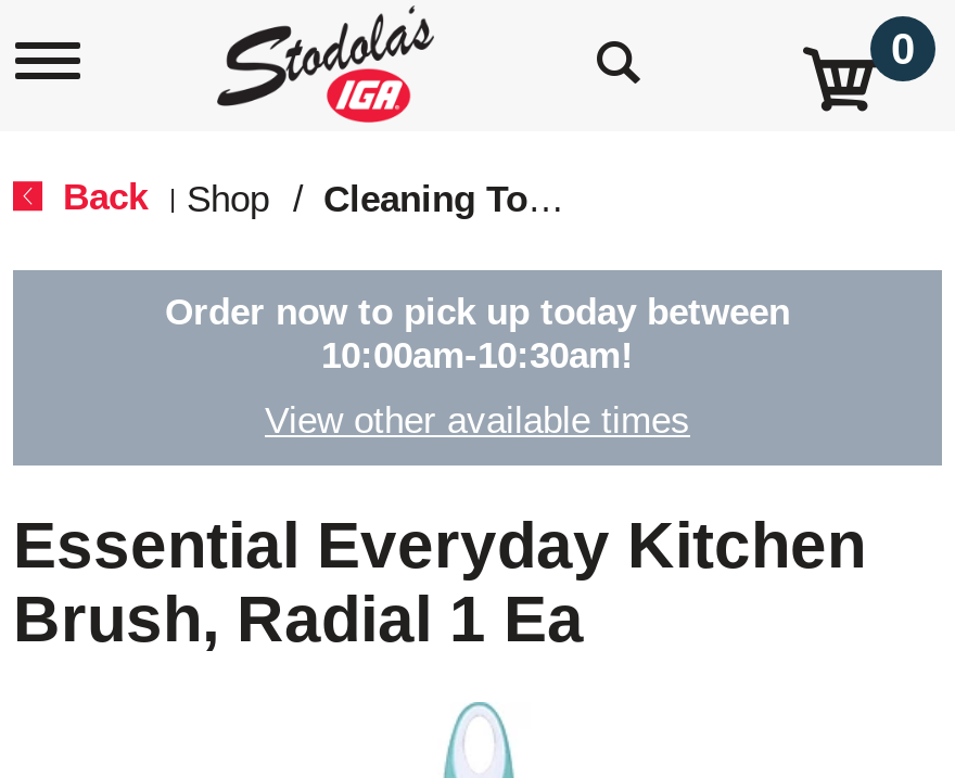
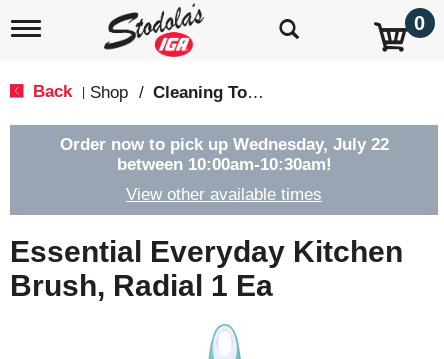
[165,292,790,377] Order now to pick up today between | 10:00am-10:30am! -> [59,135,388,174] Order now to pick up Wednesday, July 22 | between 10:00am-10:30am!

